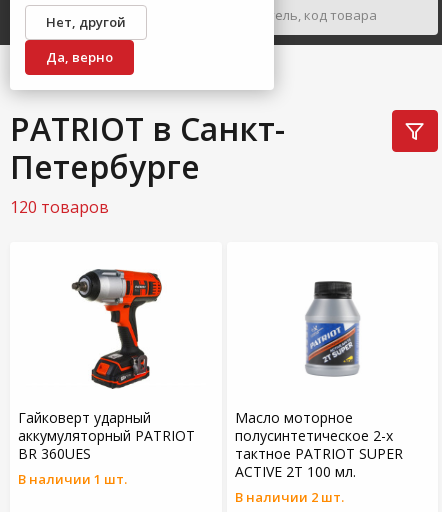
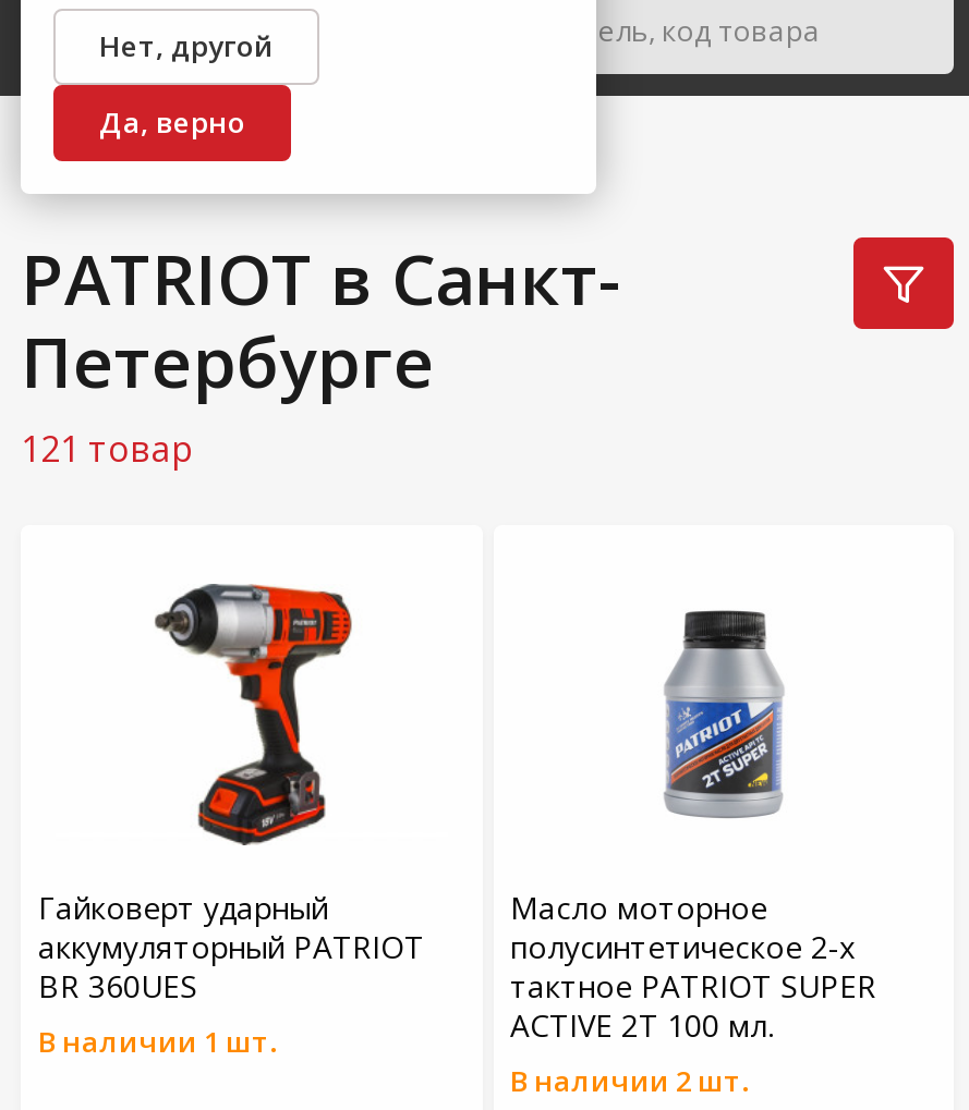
[10,196,109,218] 120 товаров -> [21,425,193,473] 121 товар

